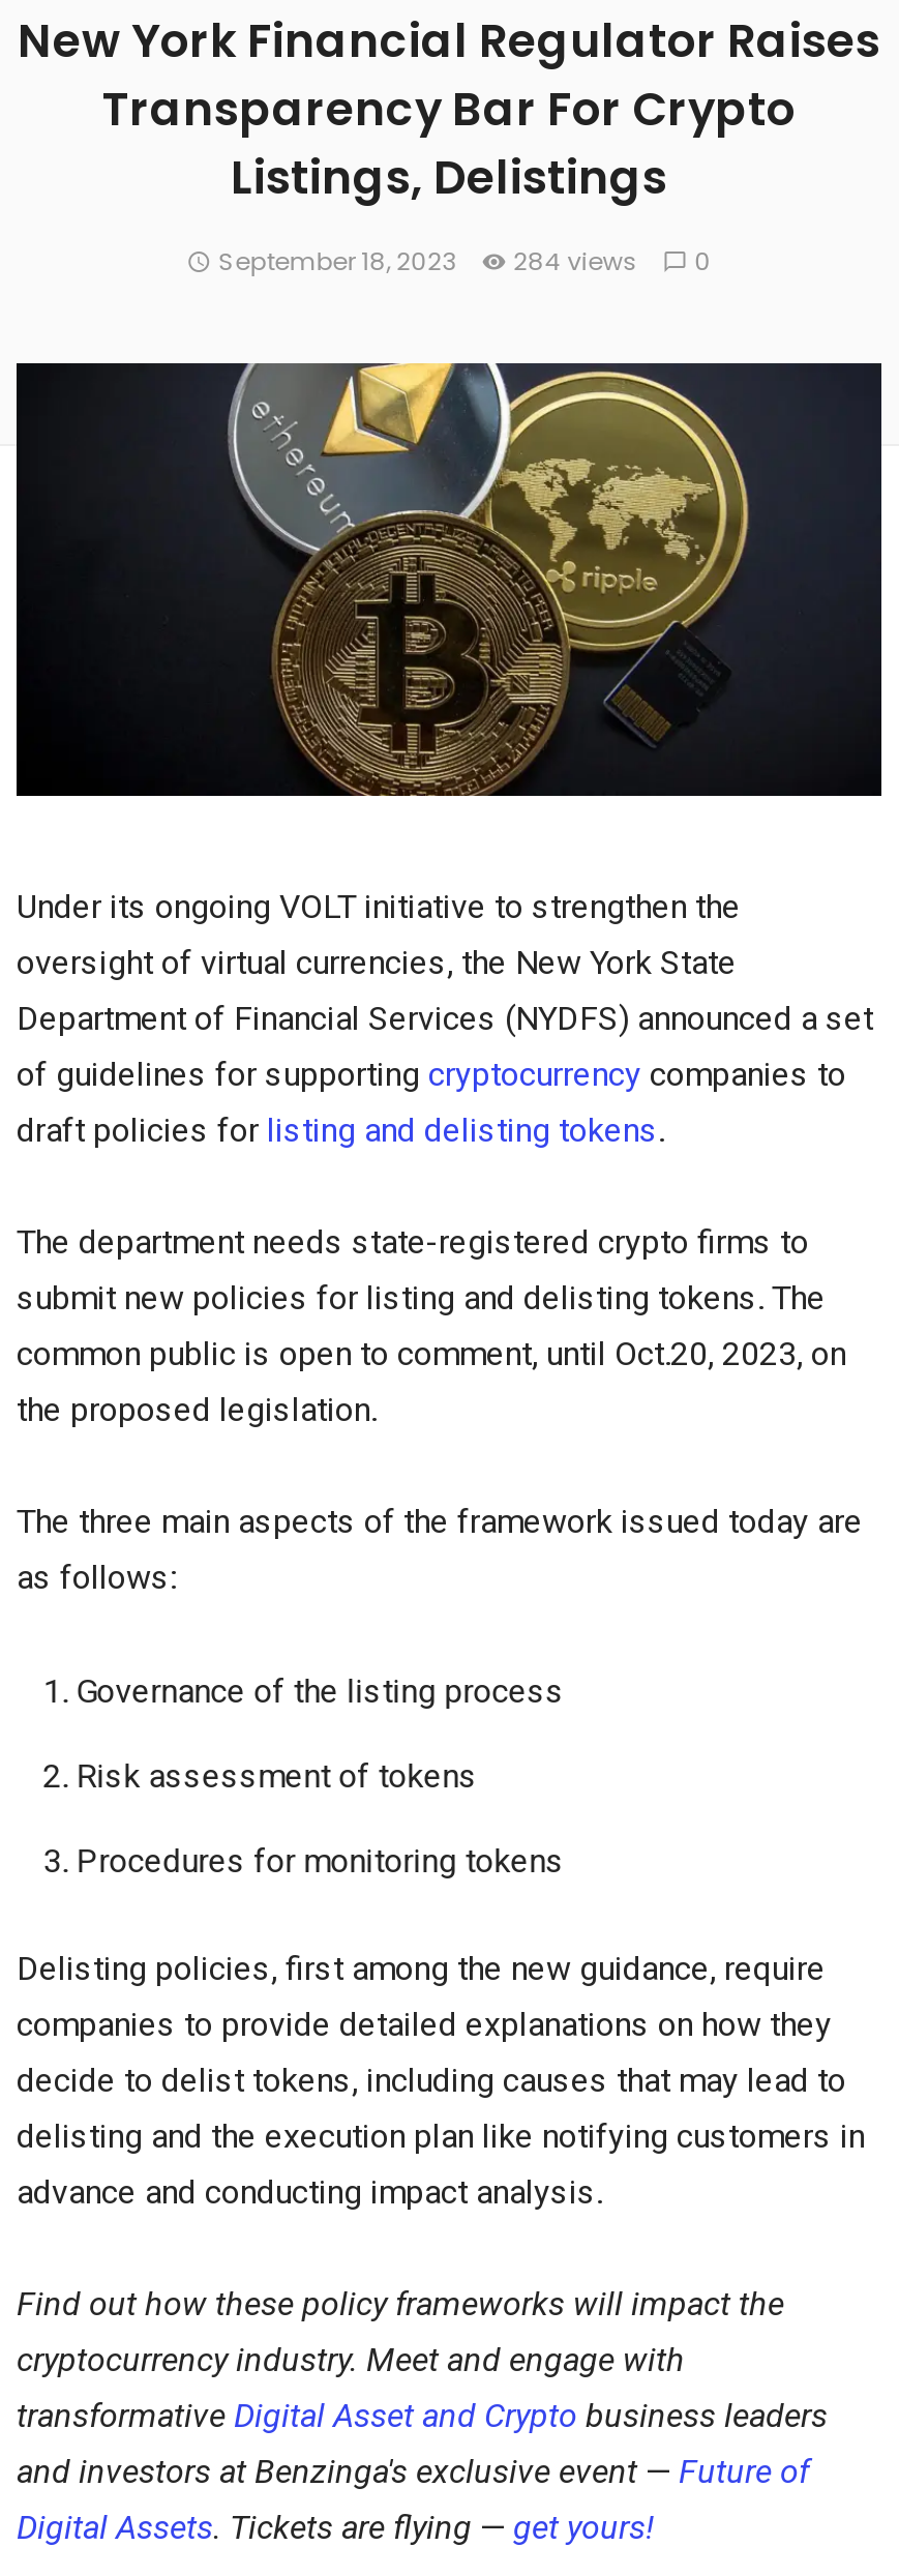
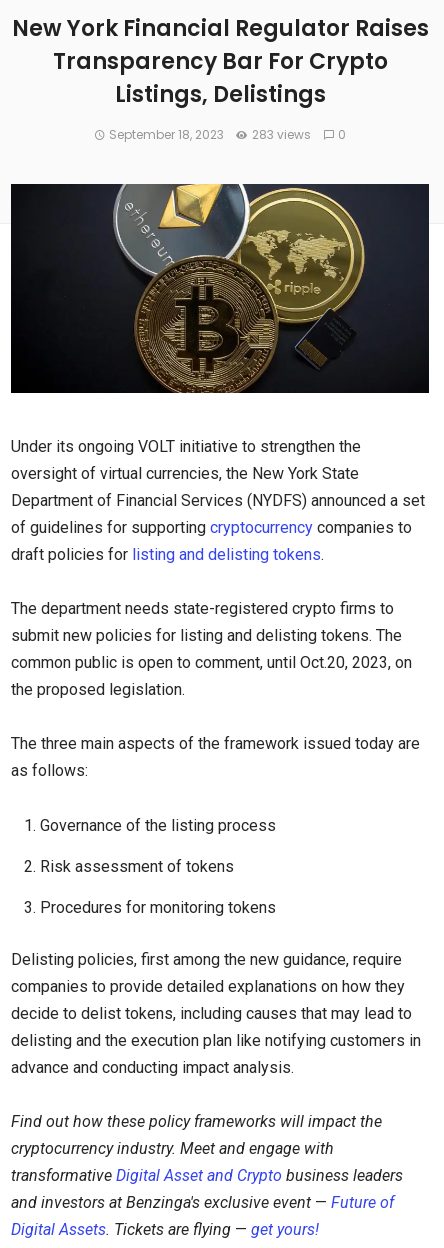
[219,243,712,278] September 18, 2023 284 views 0 -> [109,126,346,143] September 18, 2023 283 views 0

